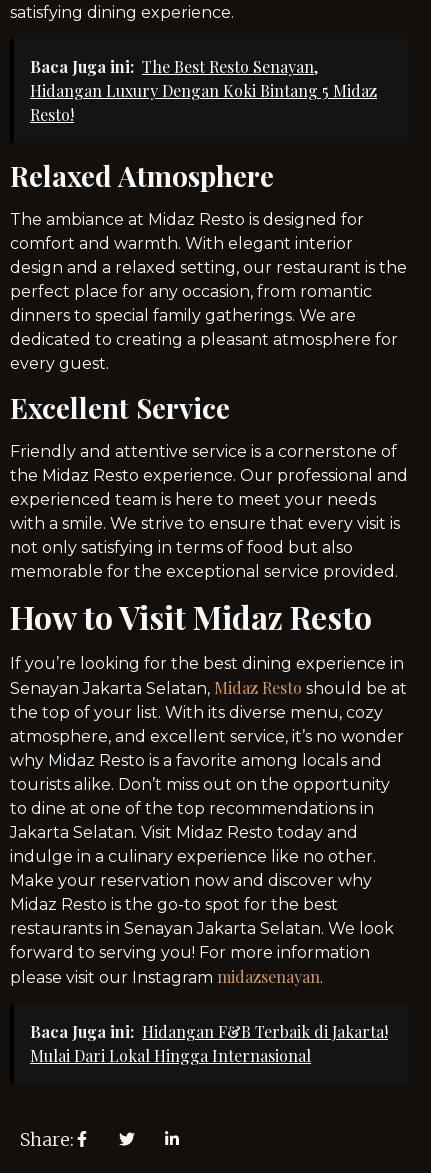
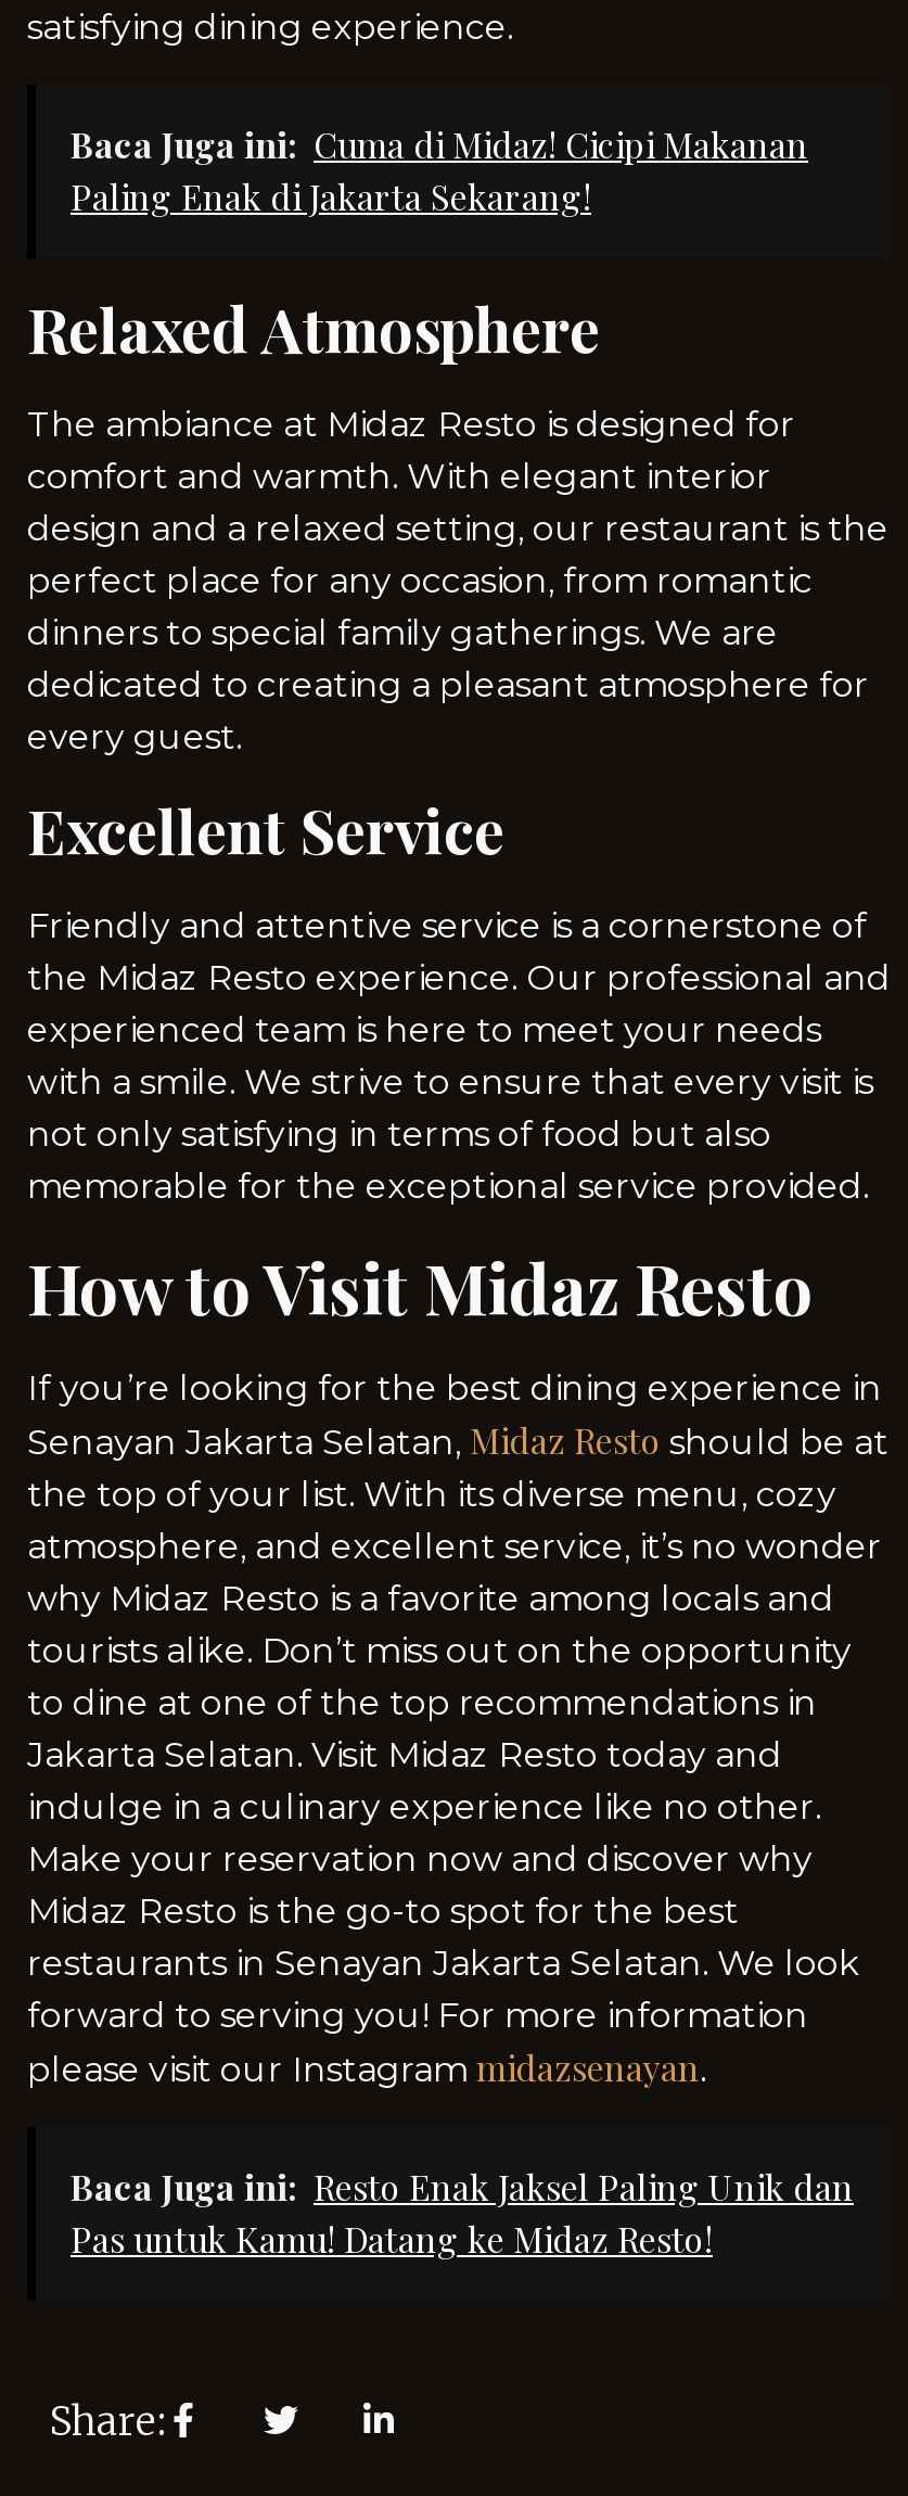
[30,56,377,125] Baca Juga ini: The Best Resto Senayan, | Hidangan Luxury Dengan Koki Bintang 5 Midaz | Resto! -> [71,122,808,219] Baca Juga ini: Cuma di Midaz! Cicipi Makanan | Paling Enak di Jakarta Sekarang!
[30,1021,388,1066] Baca Juga ini: Hidangan F&B Terbaik di Jakarta! | Mulai Dari Lokal Hingga Internasional -> [71,2165,854,2262] Baca Juga ini: Resto Enak Jaksel Paling Unik dan | Pas untuk Kamu! Datang ke Midaz Resto!

